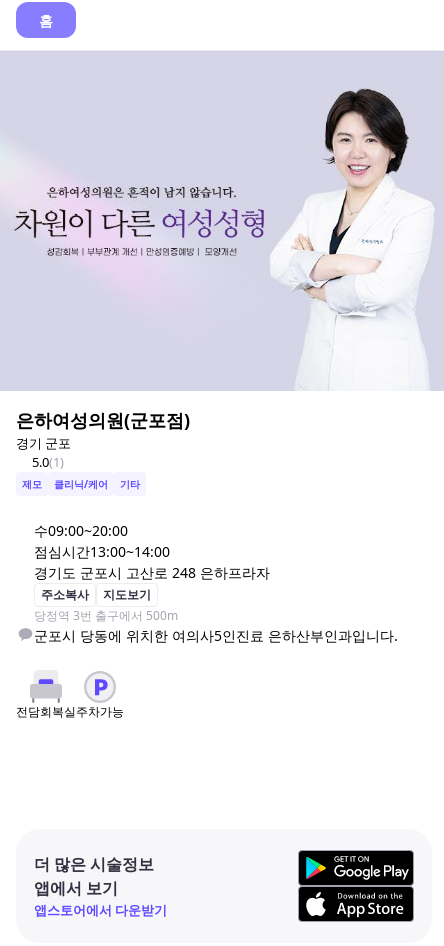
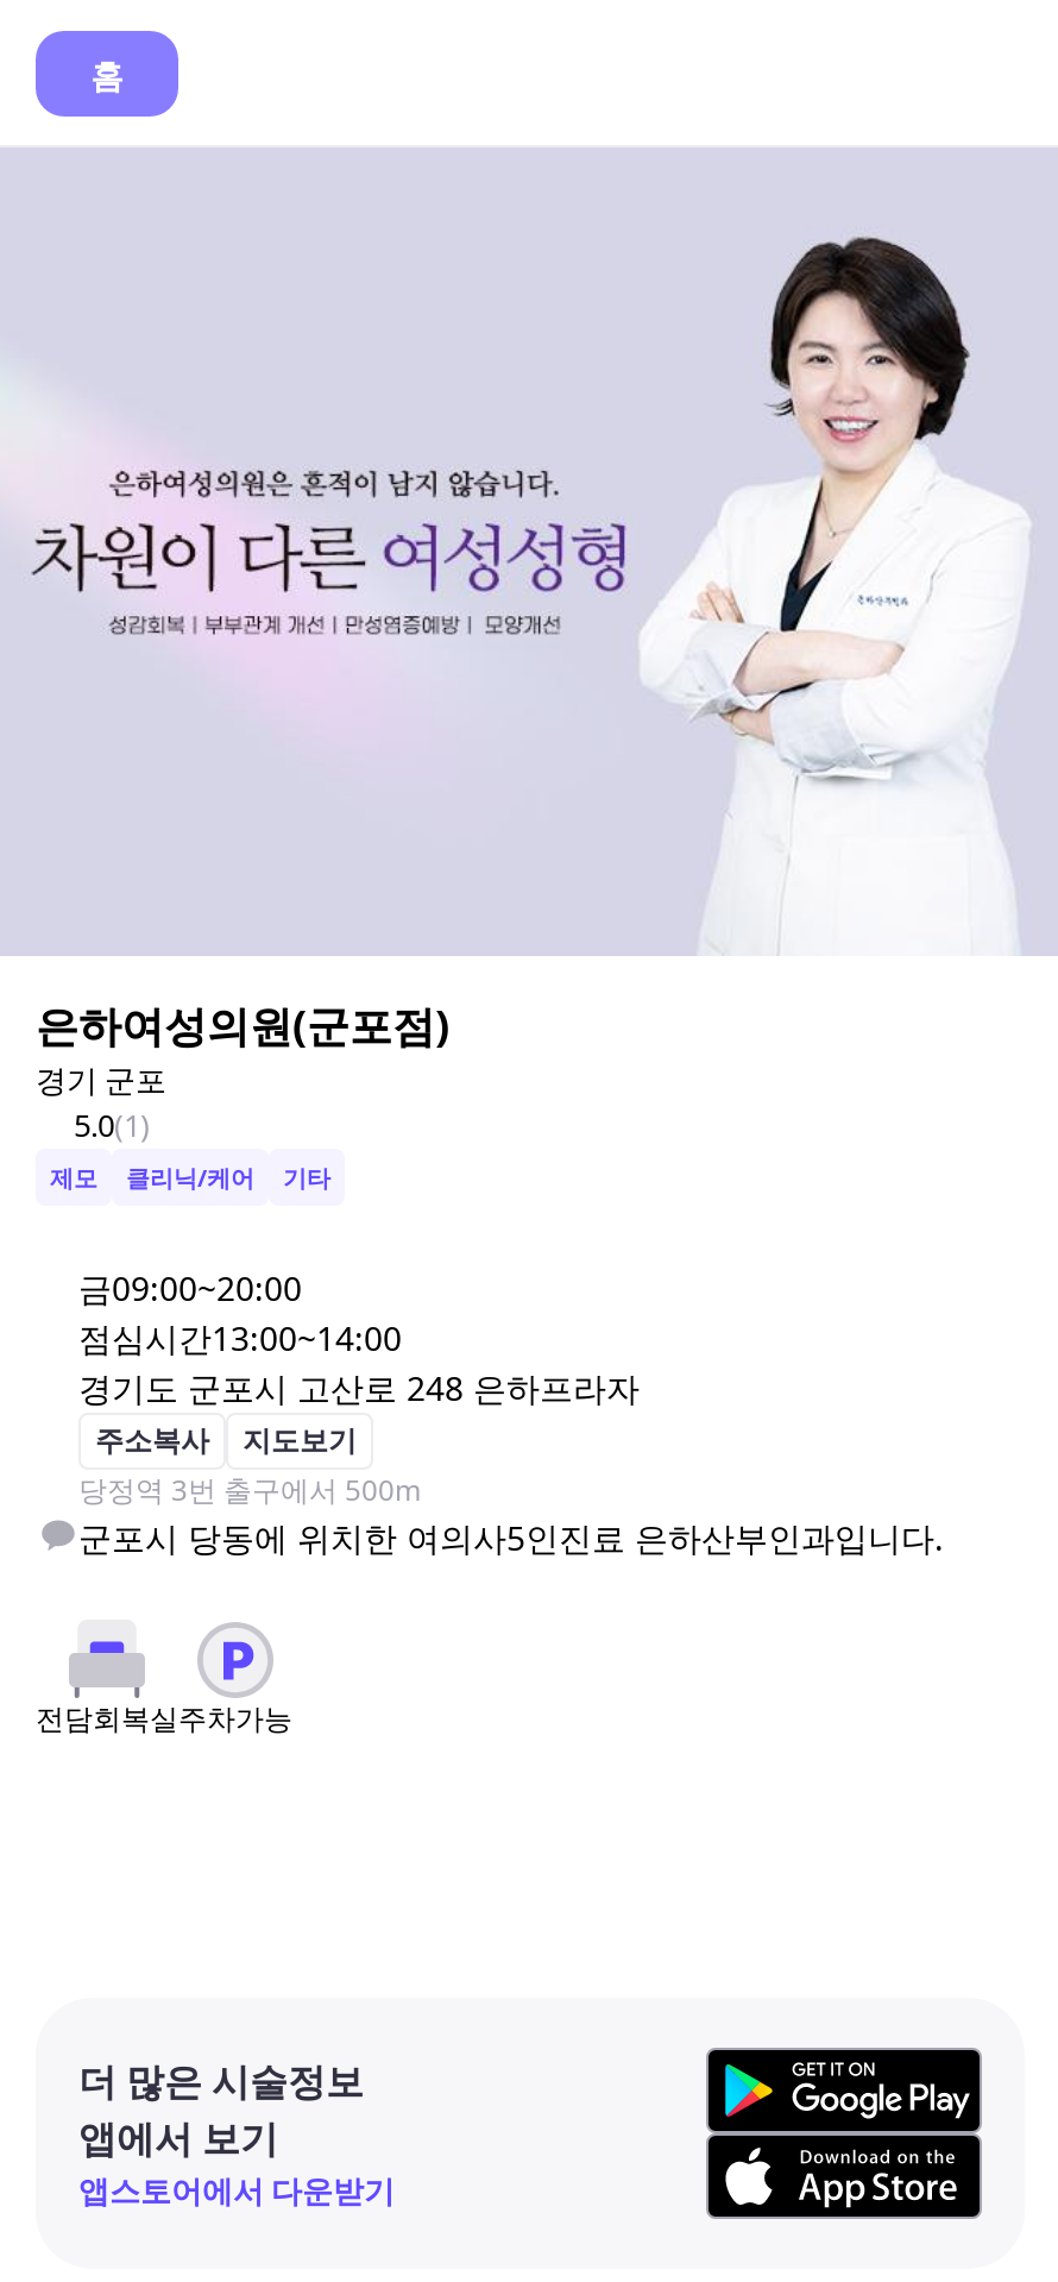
[34,521,128,540] 수09:00~20:00 -> [78,1265,302,1310] 금09:00~20:00

